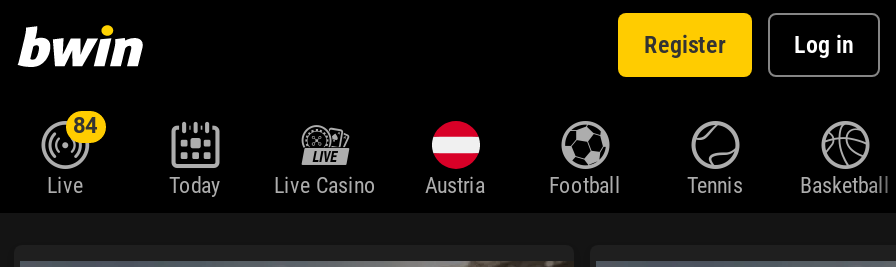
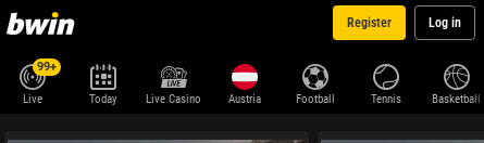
[73,113,97,139] 84 -> [36,60,56,74] 99+

